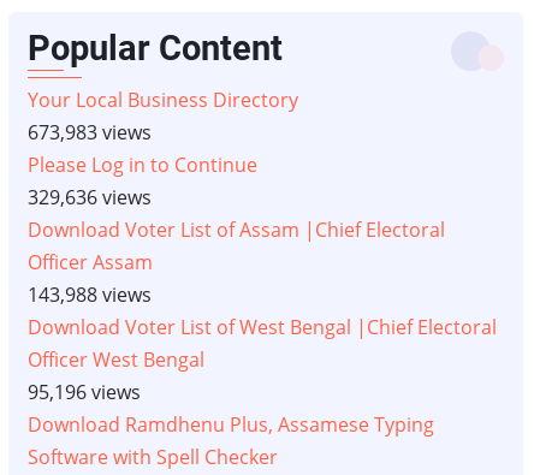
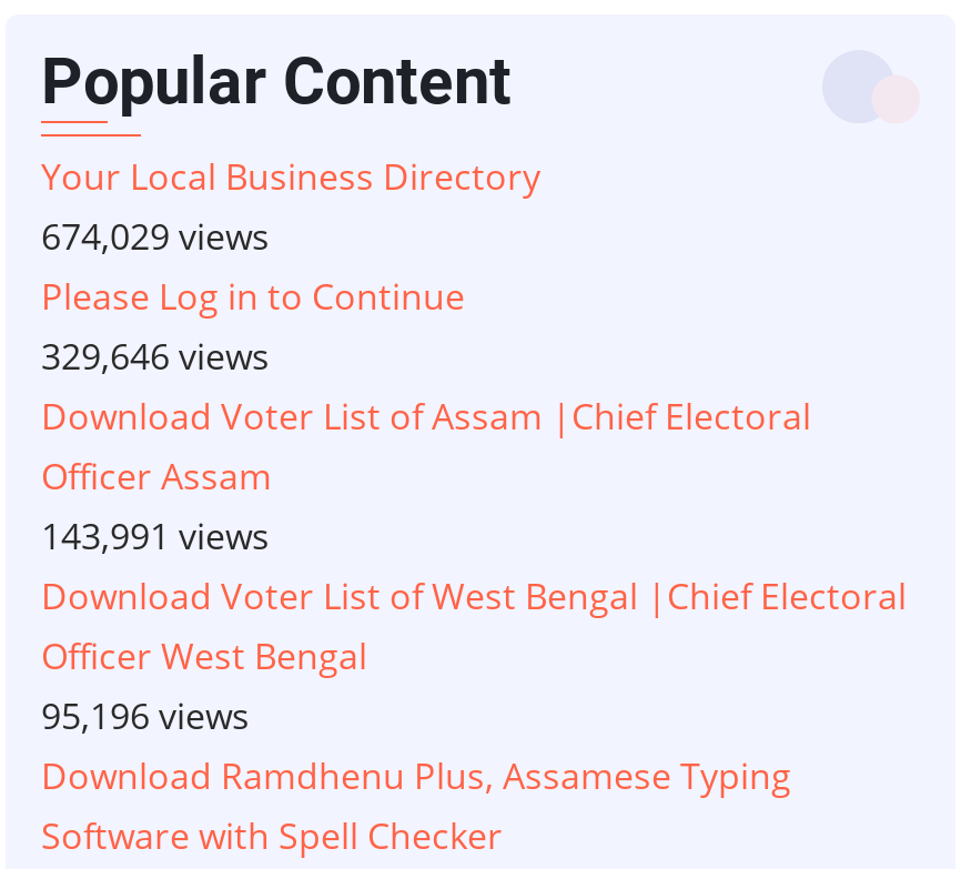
[28,119,152,146] 673,983 views -> [41,212,270,261] 674,029 views
[28,184,152,210] 329,636 views -> [41,332,270,381] 329,646 views
[28,281,152,308] 143,988 views -> [41,512,270,560] 143,991 views

